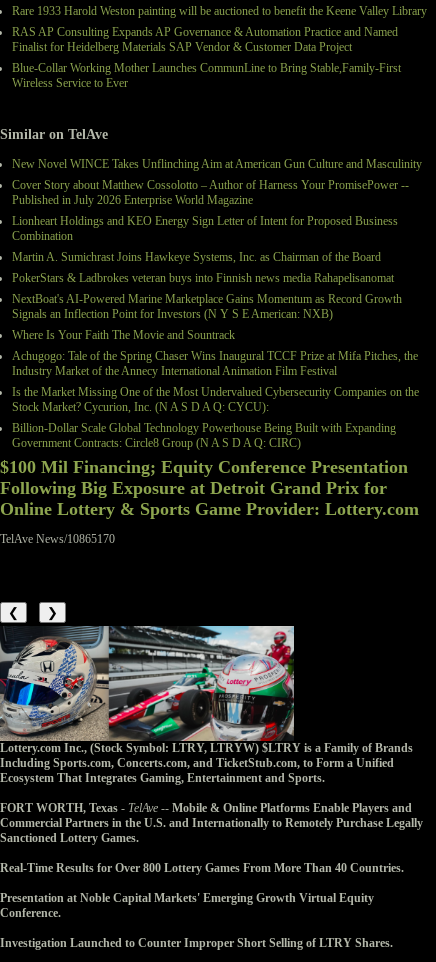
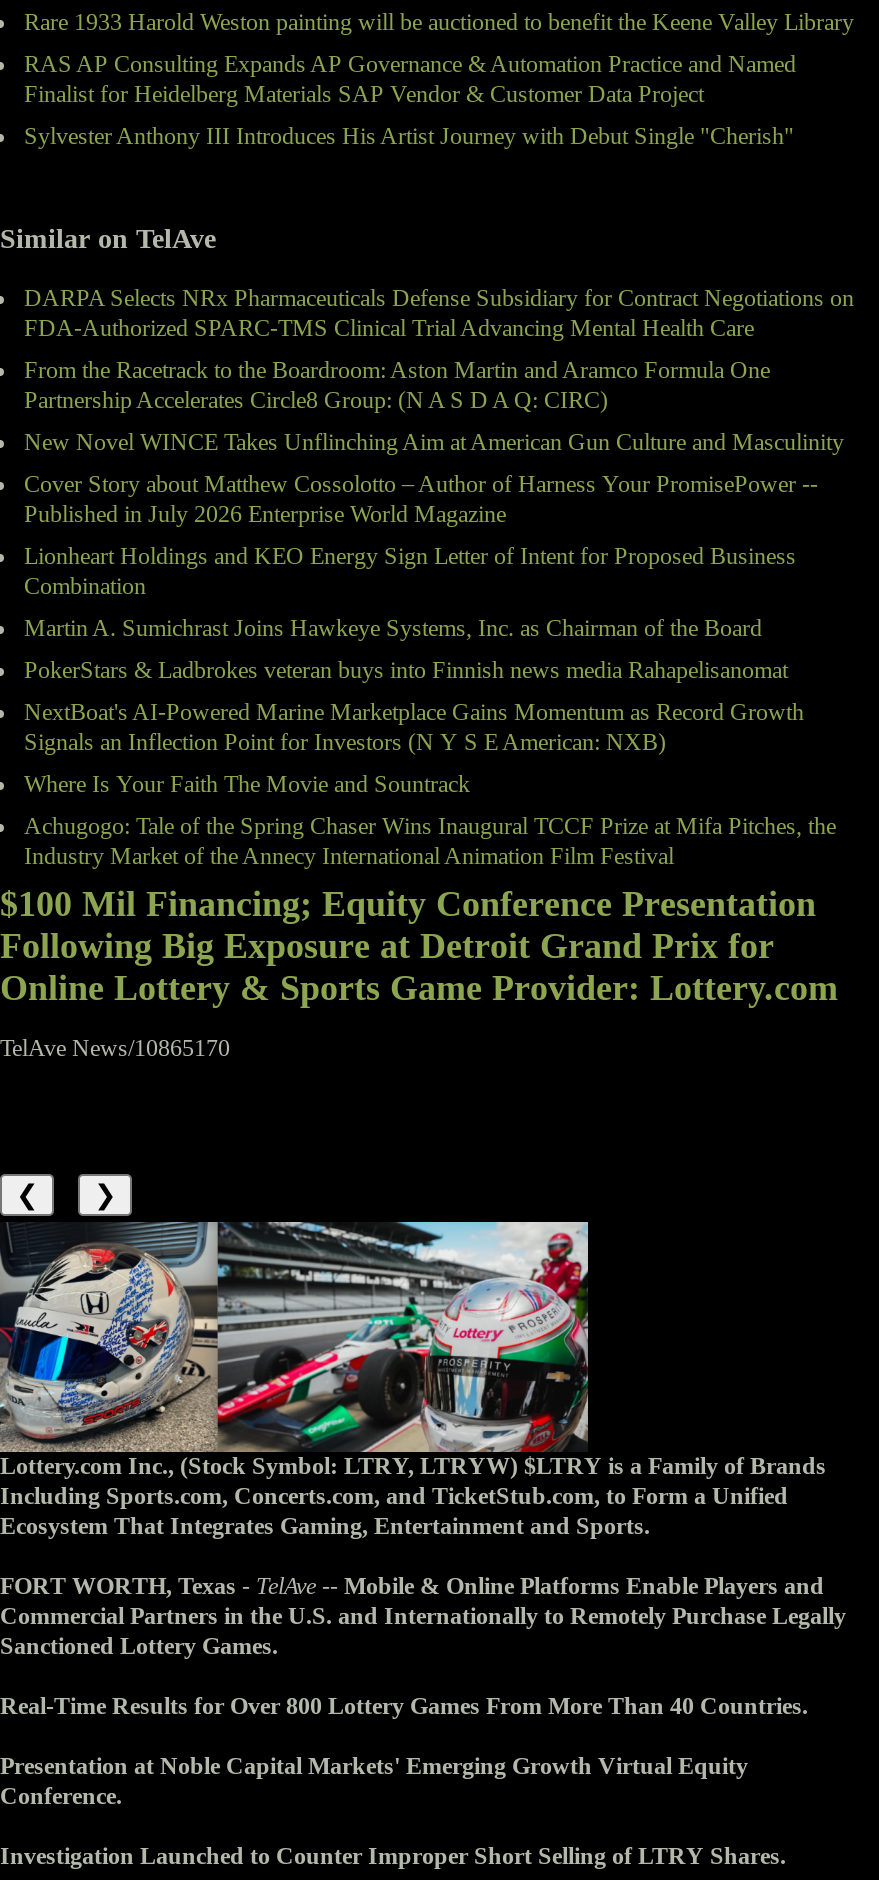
[12,61,401,90] Blue-Collar Working Mother Launches CommunLine to Bring Stable,Family-First | Wireless Service to Ever -> [24,122,794,150] Sylvester Anthony III Introduces His Artist Journey with Debut Single "Cherish"
none -> [24,284,854,414] DARPA Selects NRx Pharmaceuticals Defense Subsidiary for Contract Negotiations on | FDA-Authorized SPARC-TMS Clinical Trial Advancing Mental Health Care | From the Racetrack to the Boardroom: Aston Martin and Aramco Formula One | Partnership Accelerates Circle8 Group: (N A S D A Q: CIRC)
moved [12,157,422,378] -> [24,428,844,870]: New Novel WINCE Takes Unflinching Aim at American Gun Culture and Masculinity | Cover Story about Matthew Cossolotto – Author of Harness Your PromisePower -- | Published in July 2026 Enterprise World Magazine | ... | Achugogo: Tale of the Spring Chaser Wins Inaugural TCCF Prize at Mifa Pitches, the | Industry Market of the Annecy International Animation Film Festival
[12,385,419,450] Is the Market Missing One of the Most Undervalued Cybersecurity Companies on the | Stock Market? Cycurion, Inc. (N A S D A Q: CYCU): | Billion-Dollar Scale Global Technology Powerhouse Being Built with Expanding | Government Contracts: Circle8 Group (N A S D A Q: CIRC) -> none

